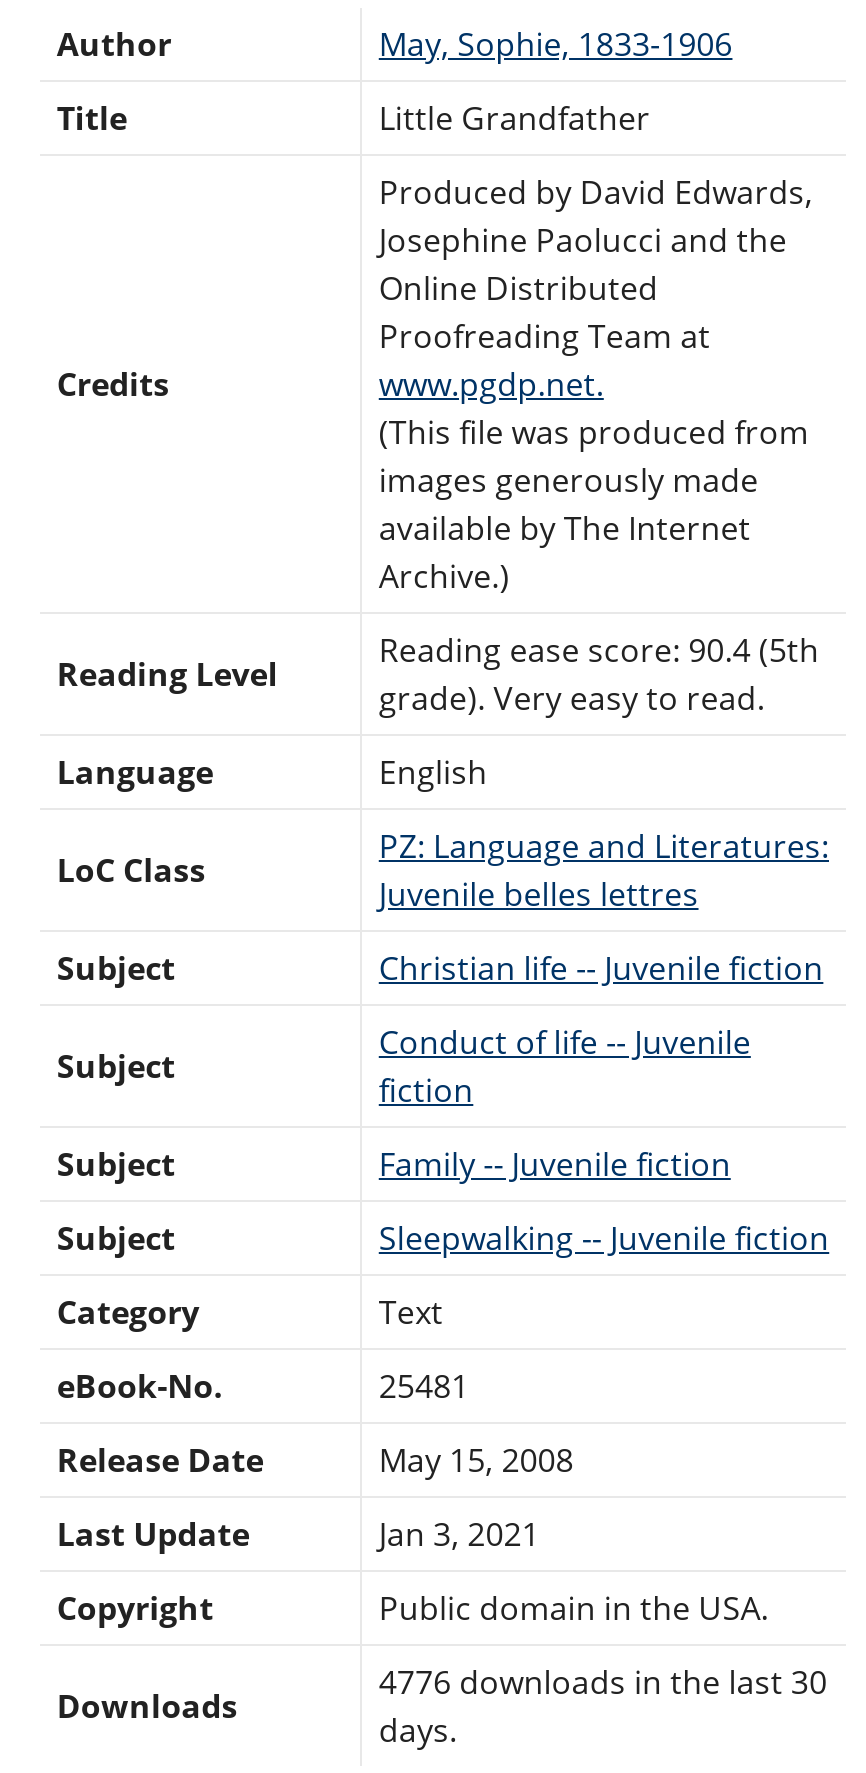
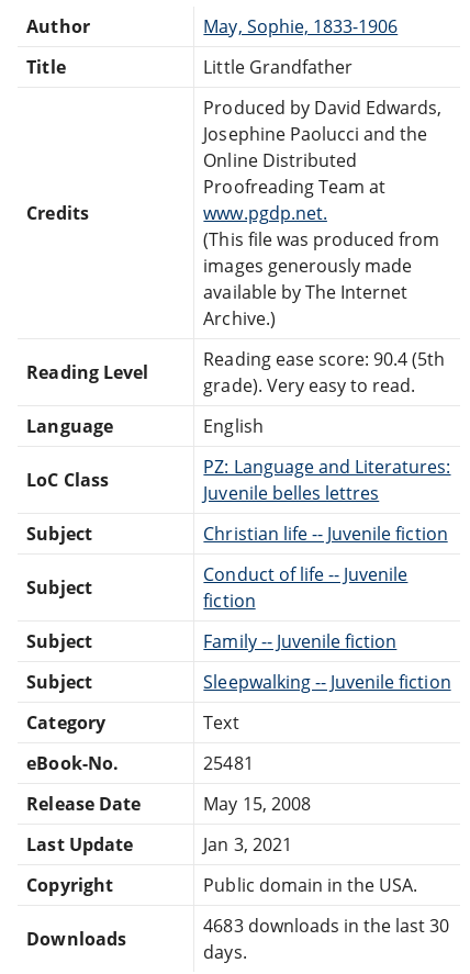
[379,1659,827,1703] 4776 downloads in the last 30 -> [204,913,450,937] 4683 downloads in the last 30

